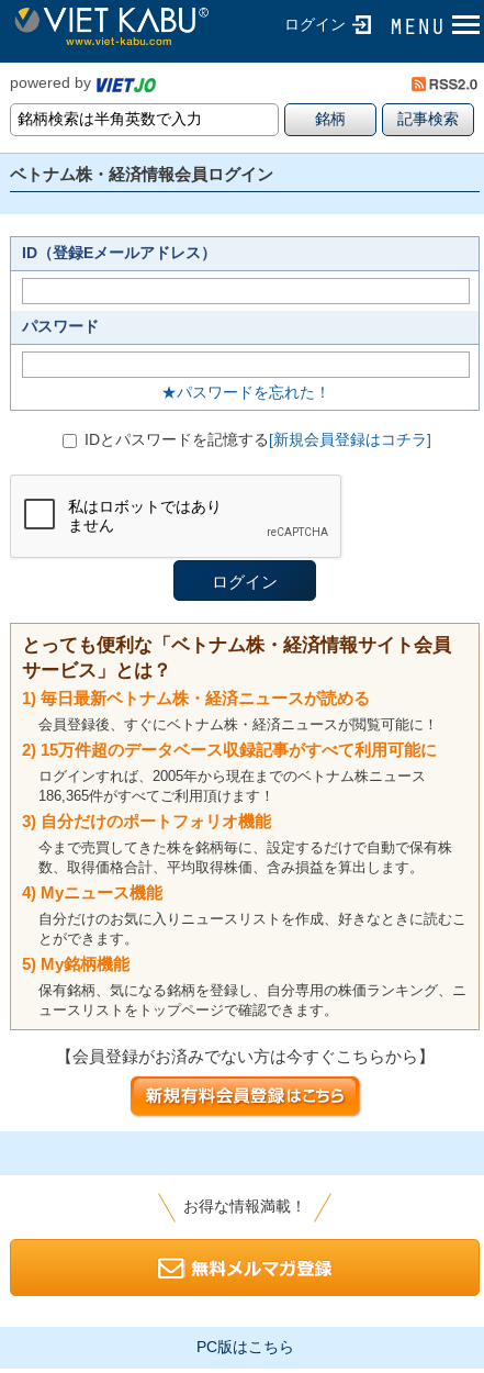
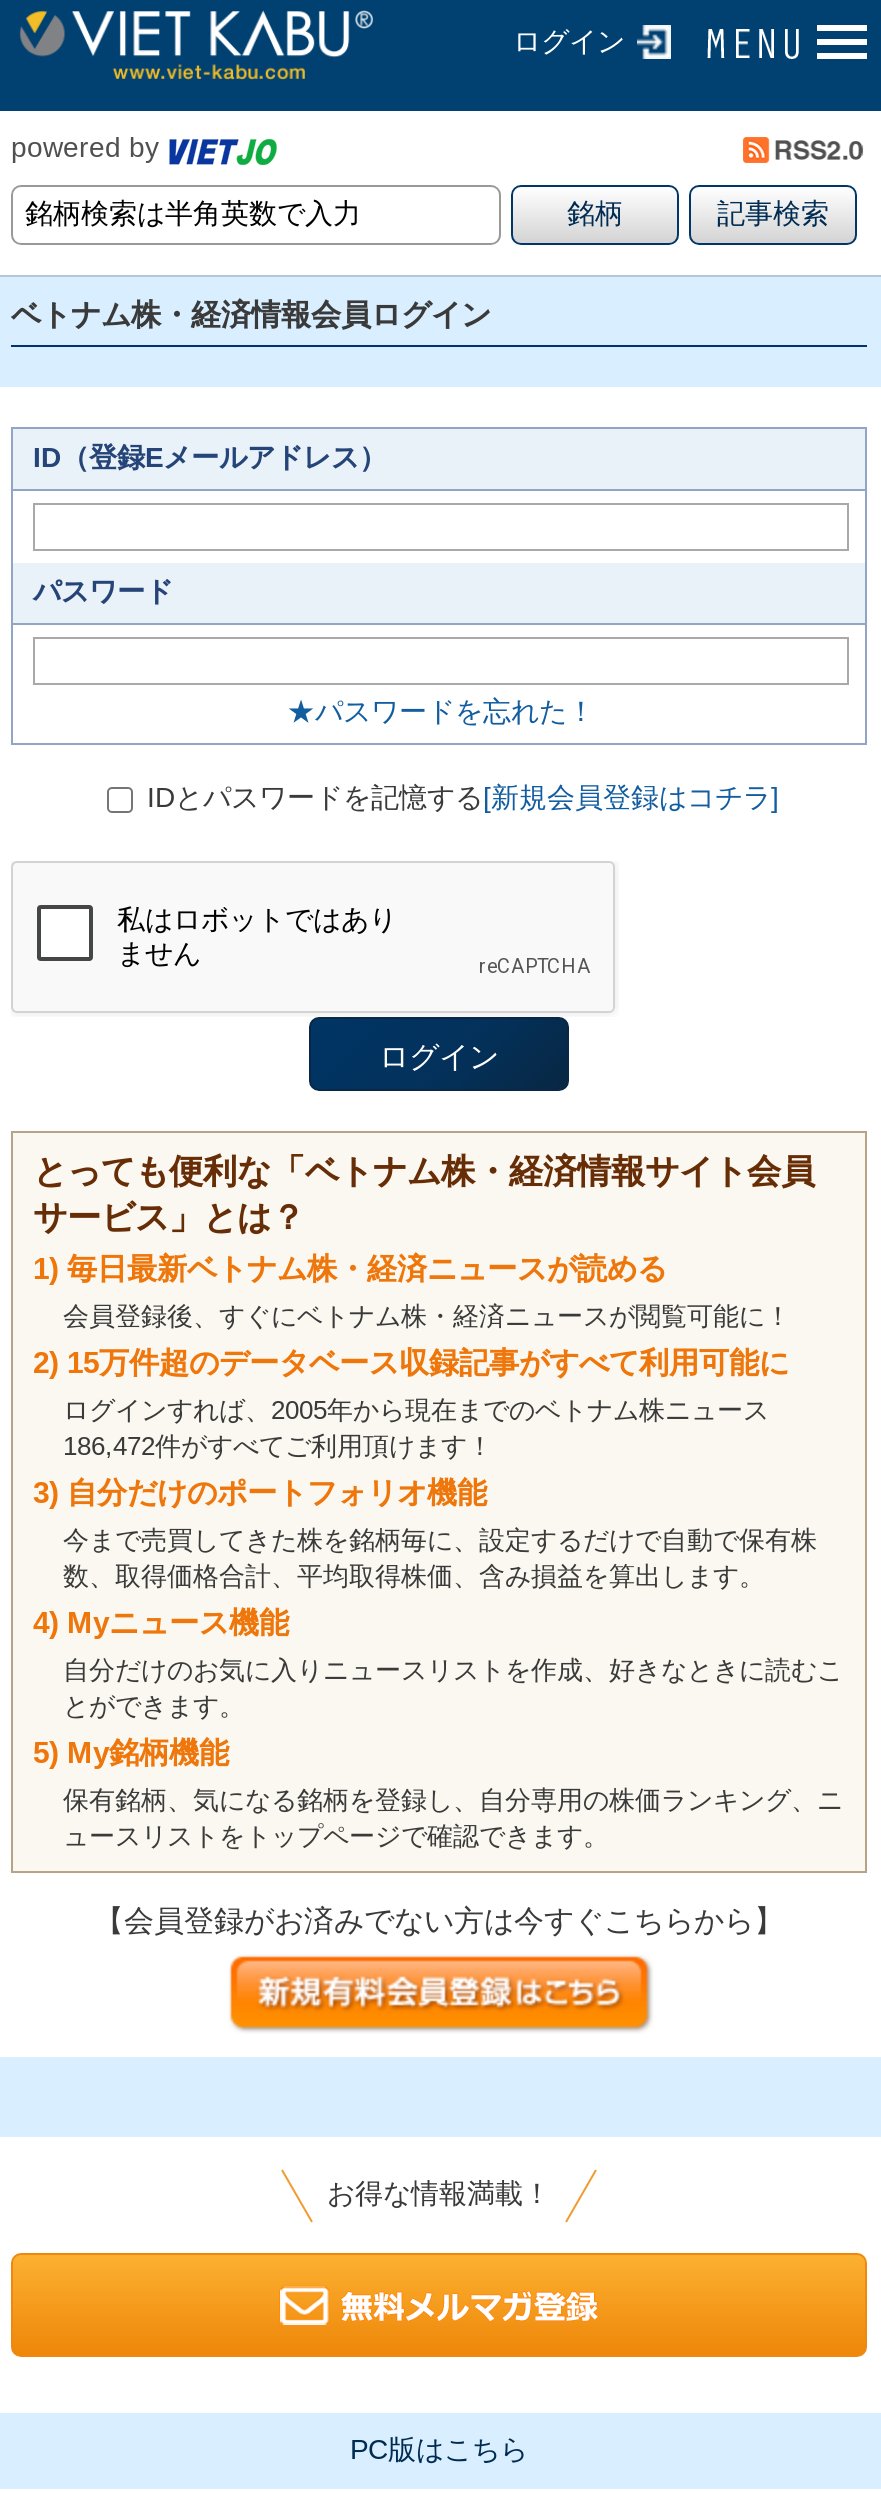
[38,787,274,804] 186,365件がすべてご利用頂けます！ -> [63,1431,493,1461] 186,472件がすべてご利用頂けます！

